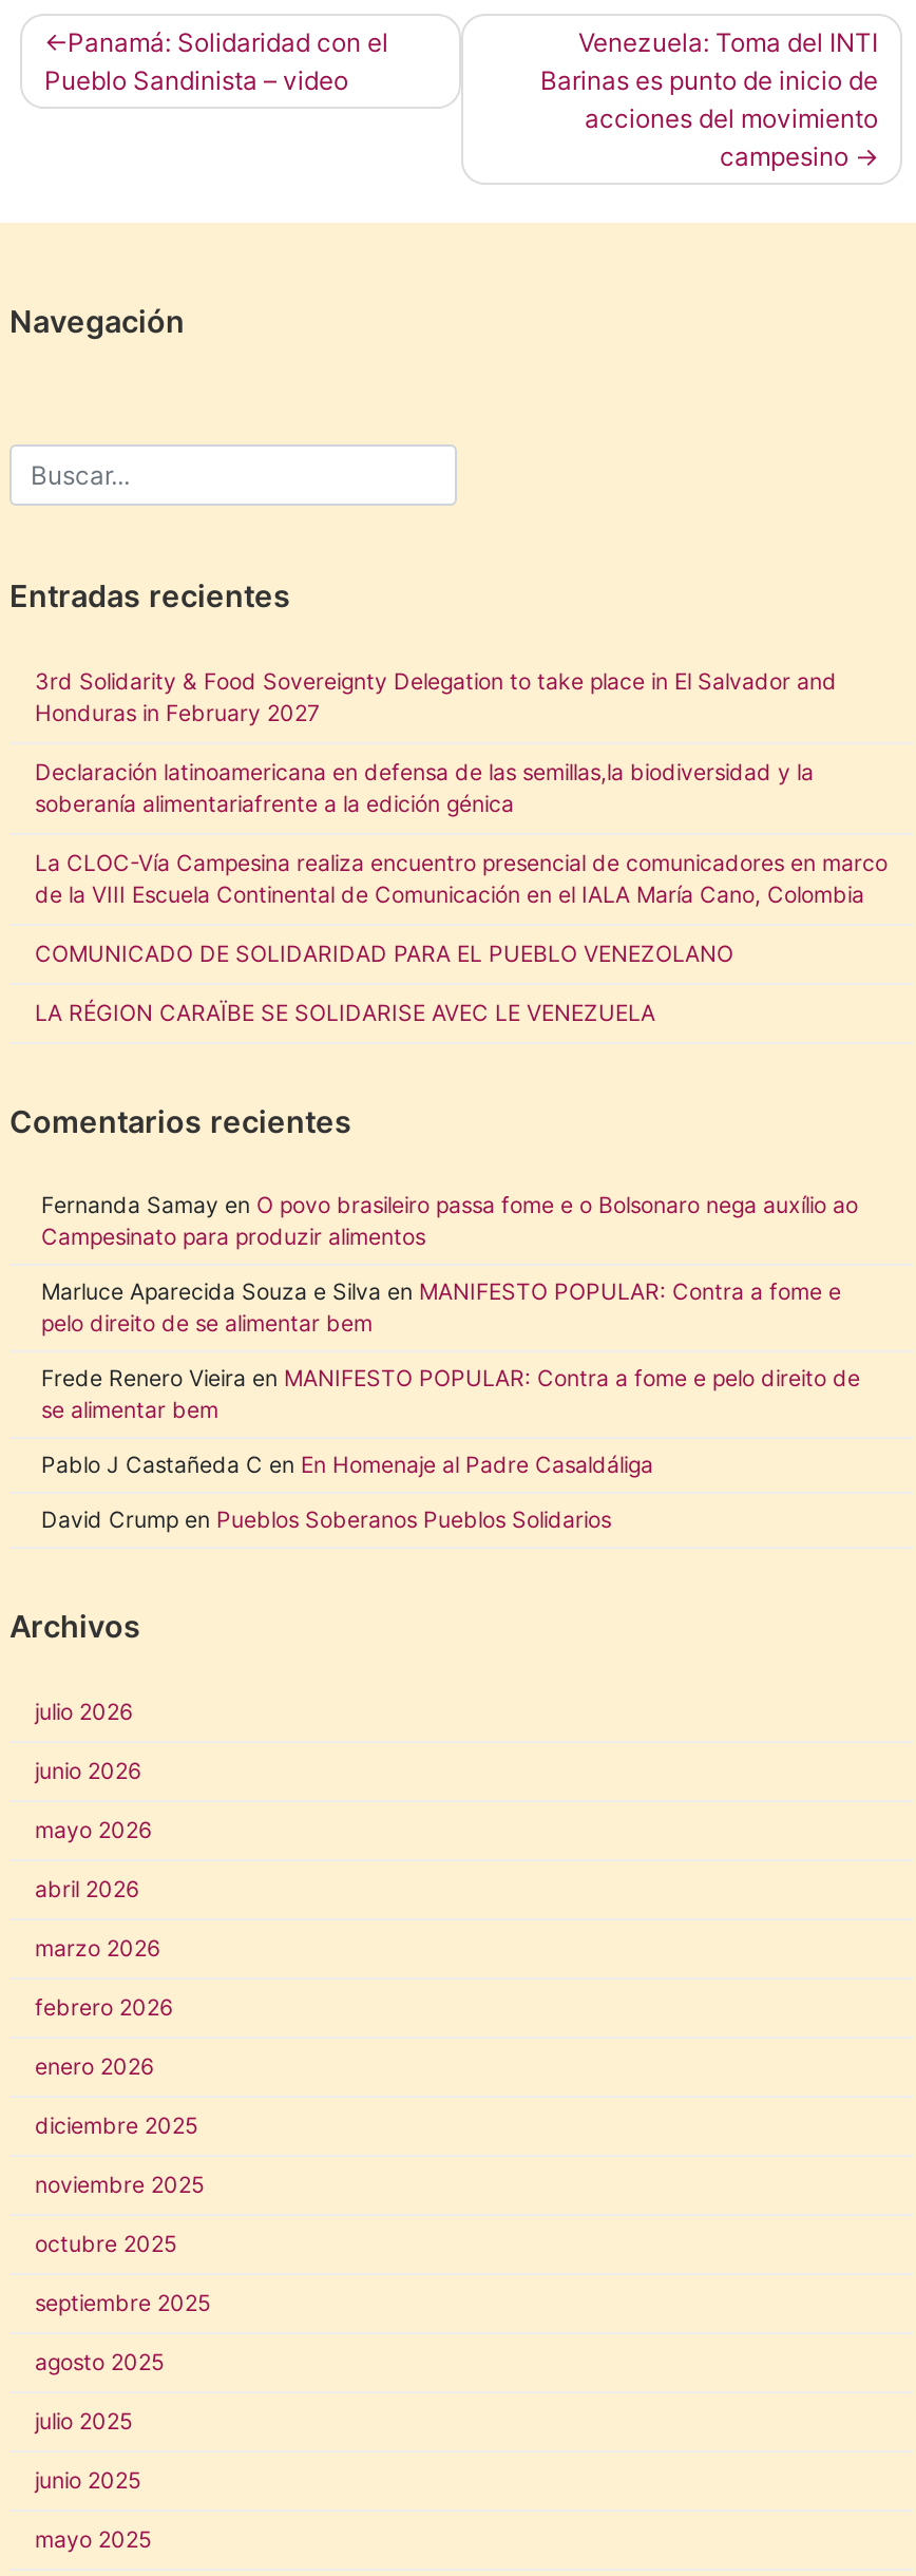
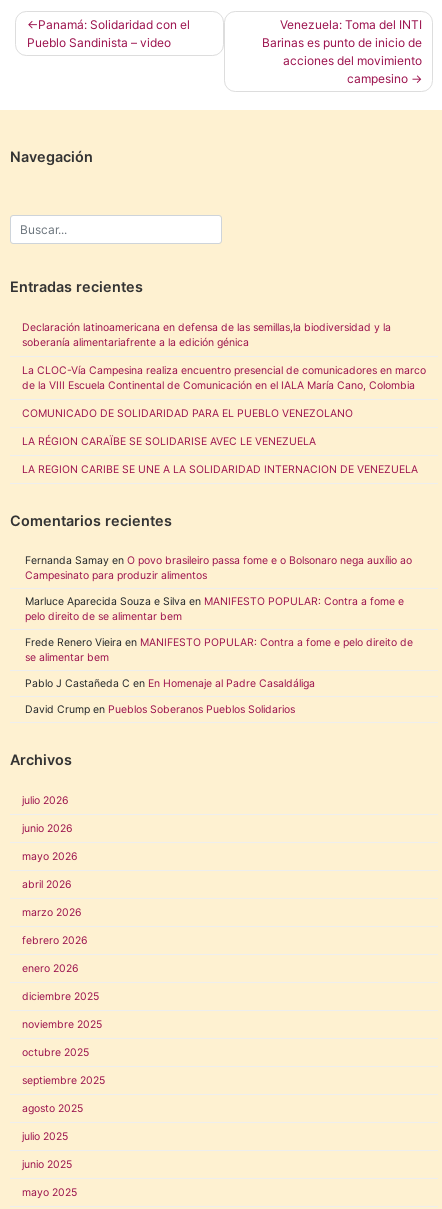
[35,668,837,727] 3rd Solidarity & Food Sovereignty Delegation to take place in El Salvador and | Honduras in February 2027 -> none
moved [35,759,888,1027] -> [22,321,426,448]: Declaración latinoamericana en defensa de las semillas,la biodiversidad y la | soberanía alimentariafrente a la edición génica | La CLOC-Vía Campesina realiza encuentro presencial de comunicadores en marco | de la VIII Escuela Continental de Comunicación en el IALA María Cano, Colombia | COMUNICADO DE SOLIDARIDAD PARA EL PUEBLO VENEZOLANO | LA RÉGION CARAÏBE SE SOLIDARISE AVEC LE VENEZUELA
none -> [22,463,418,476] LA REGION CARIBE SE UNE A LA SOLIDARIDAD INTERNACION DE VENEZUELA

